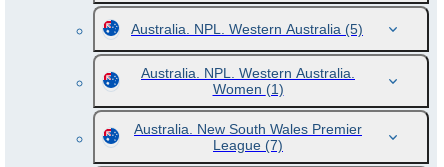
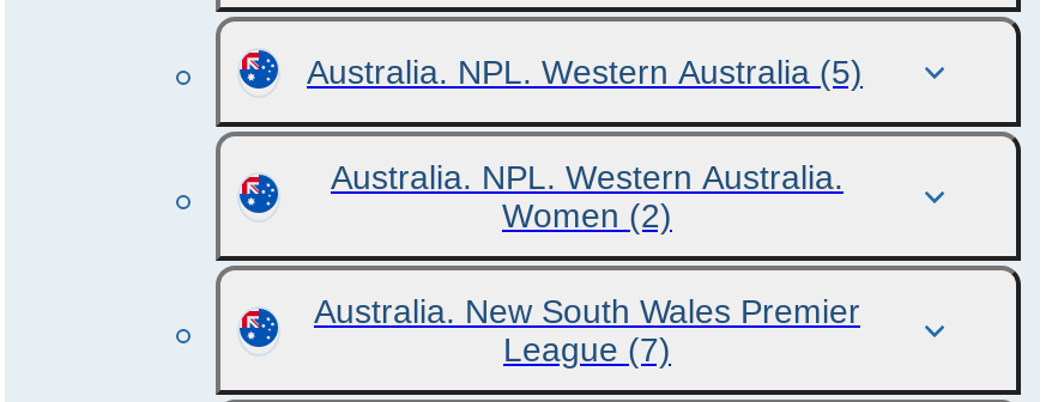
[212,81,283,97] Women (1) -> [502,196,672,234] Women (2)

